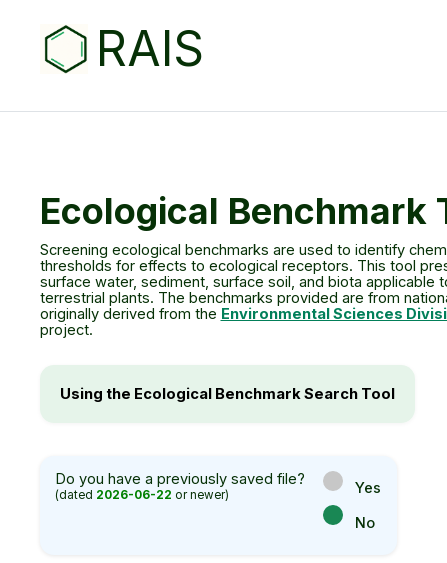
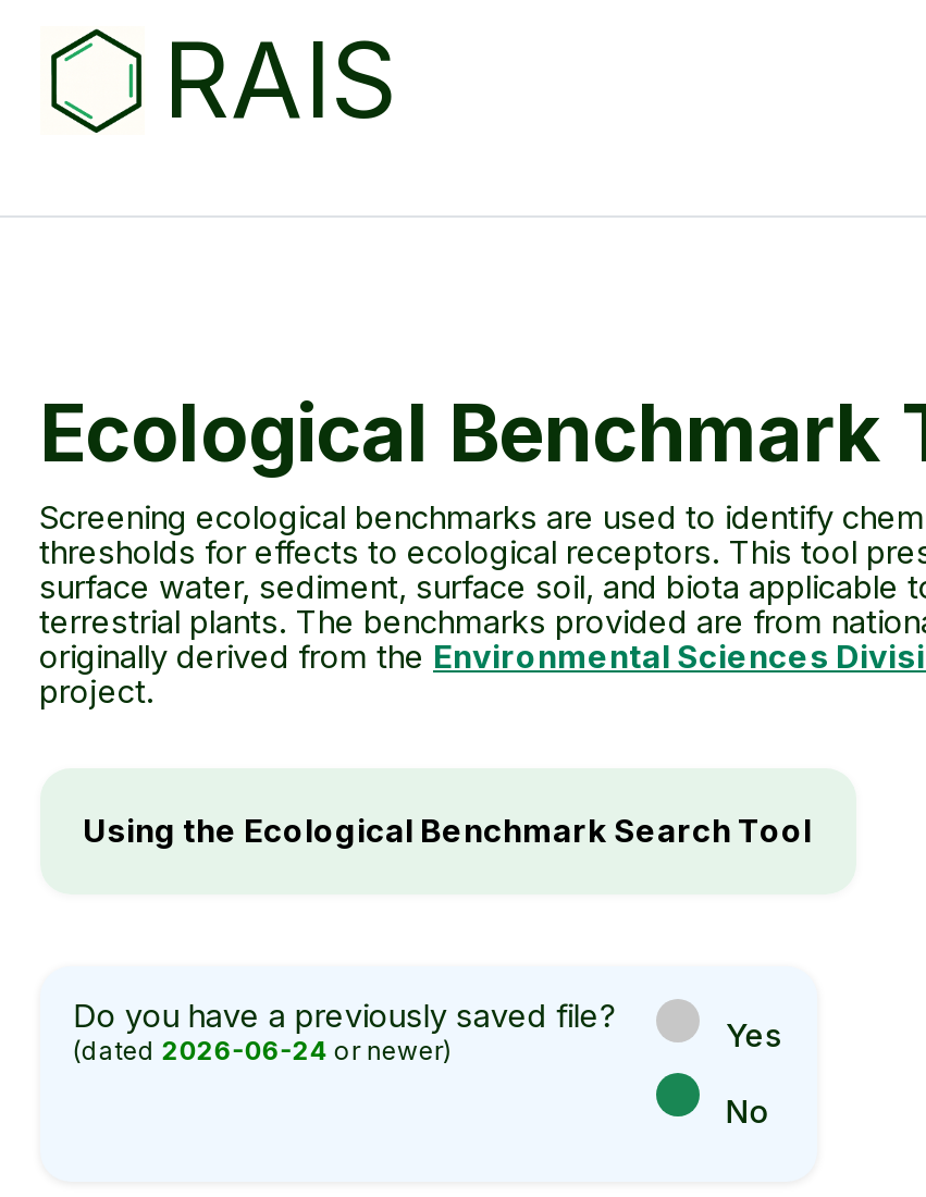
[55,488,229,502] (dated 2026-06-22 or newer) -> [72,1035,451,1066] (dated 2026-06-24 or newer)

